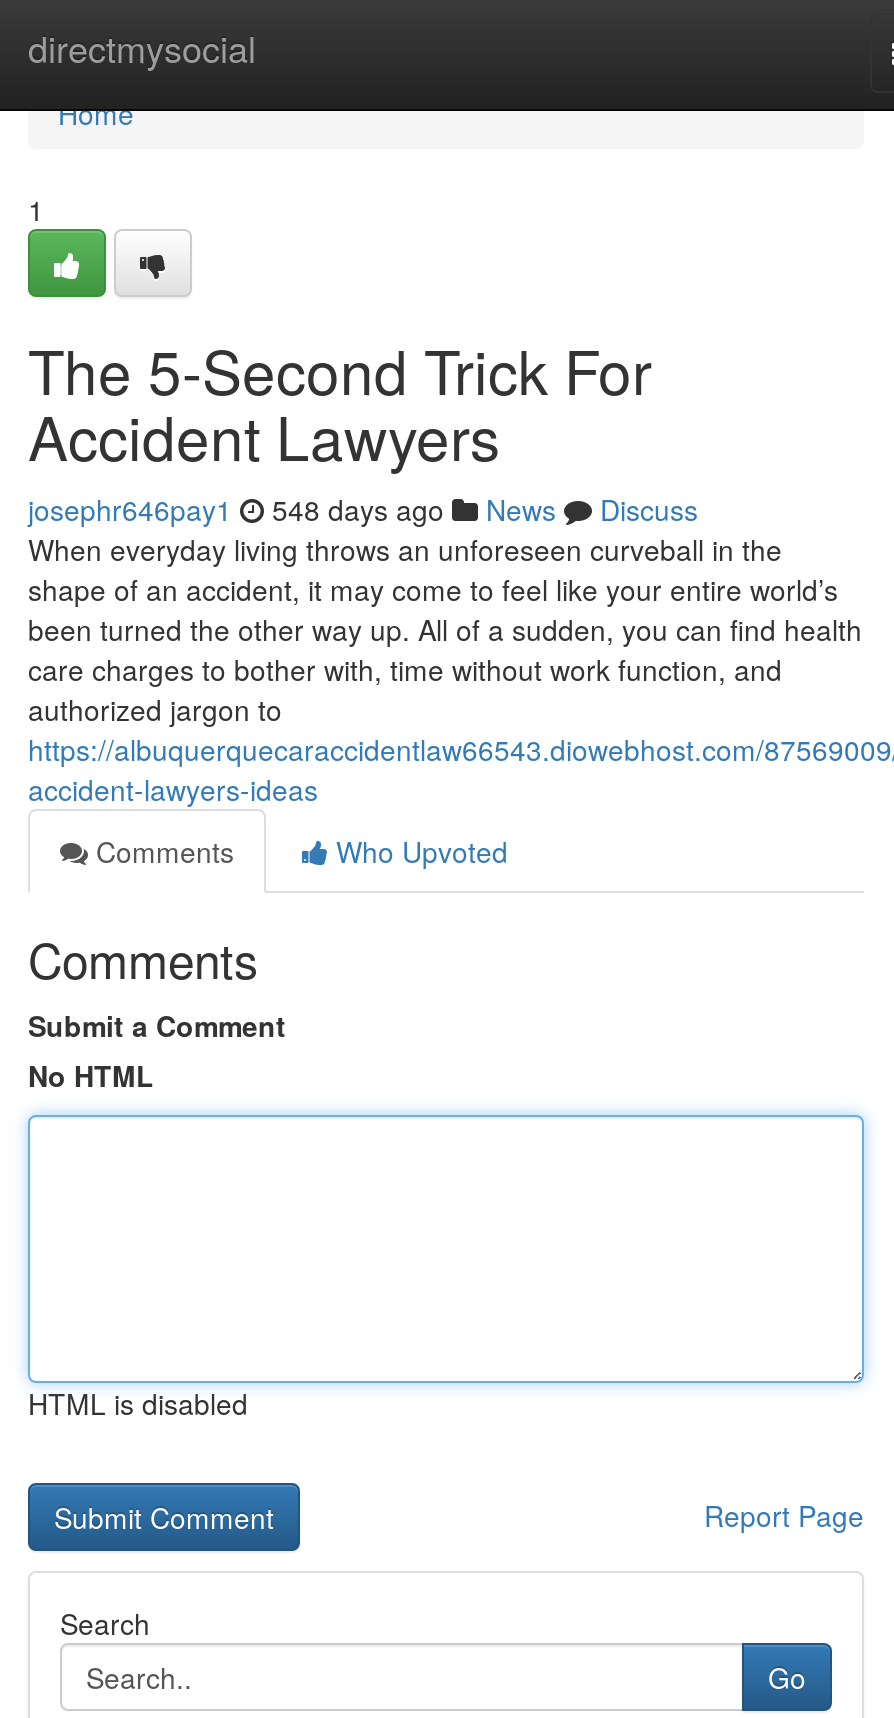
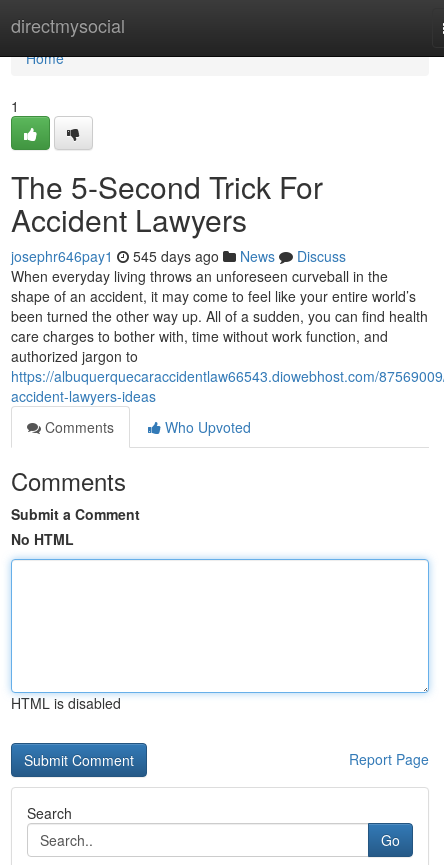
[28,489,698,529] josephr646pay1 548 days ago News Discuss -> [11,246,346,266] josephr646pay1 545 days ago News Discuss

